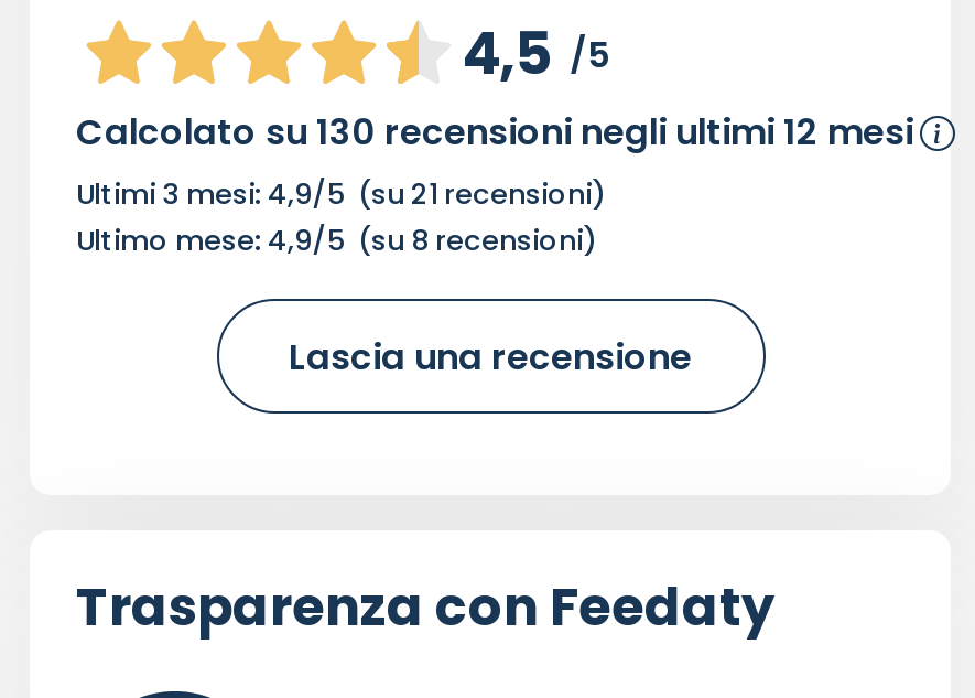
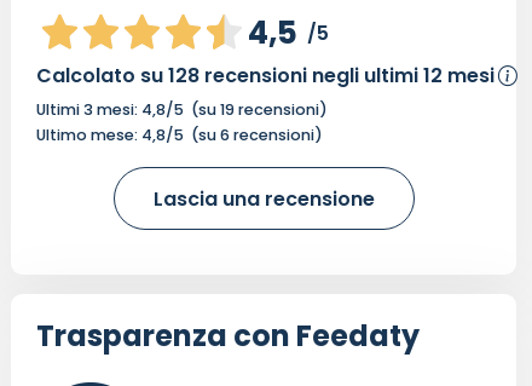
[76,108,913,158] Calcolato su 130 recensioni negli ultimi 12 mesi -> [36,62,495,90] Calcolato su 128 recensioni negli ultimi 12 mesi
[76,176,607,213] Ultimi 3 mesi: 4,9/5 (su 21 recensioni) -> [36,100,328,120] Ultimi 3 mesi: 4,8/5 (su 19 recensioni)
[76,222,598,260] Ultimo mese: 4,9/5 (su 8 recensioni) -> [36,125,323,146] Ultimo mese: 4,8/5 (su 6 recensioni)

